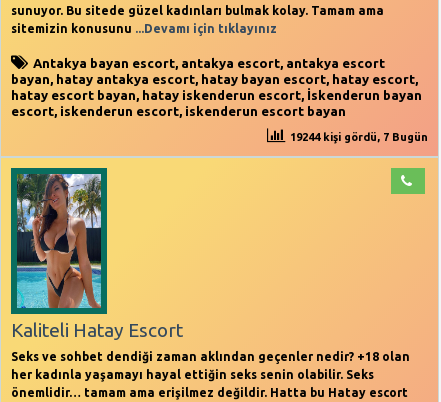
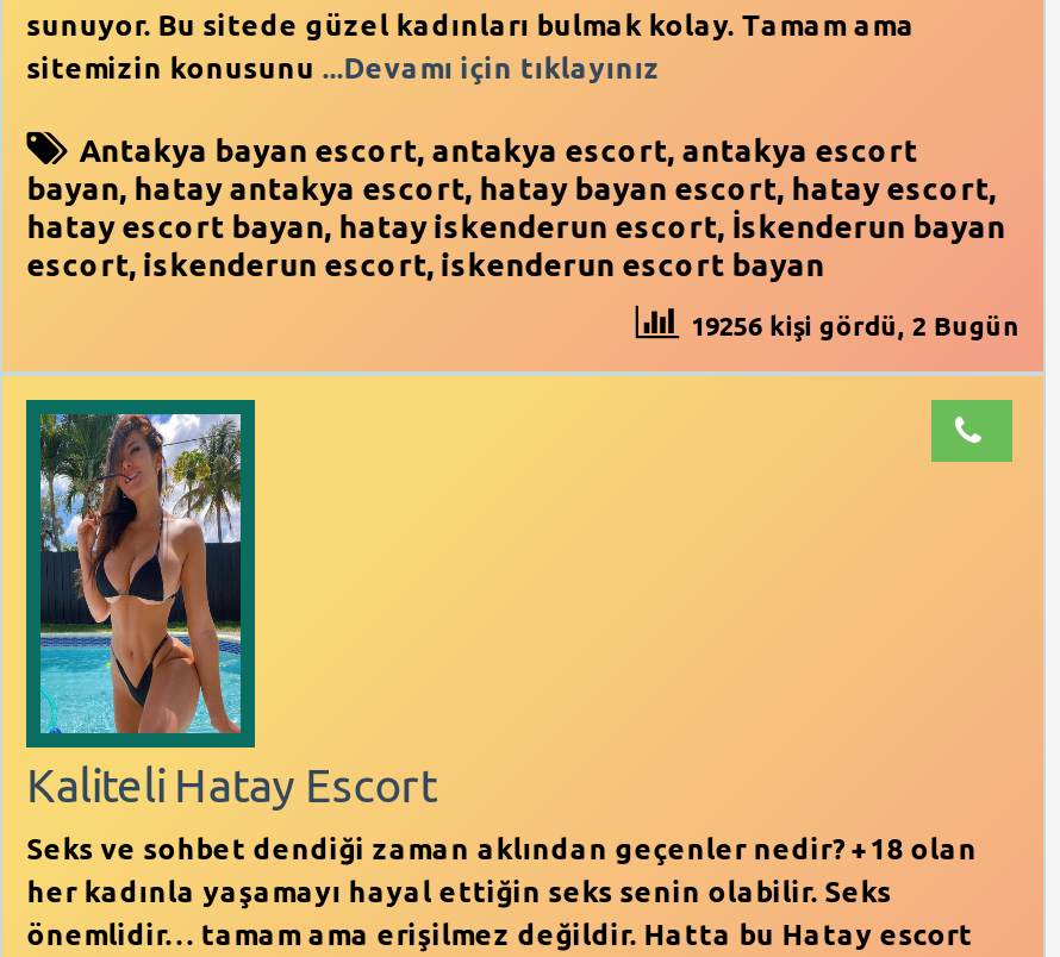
[290,131,428,143] 19244 kişi gördü, 7 Bugün -> [691,311,1019,340] 19256 kişi gördü, 2 Bugün

